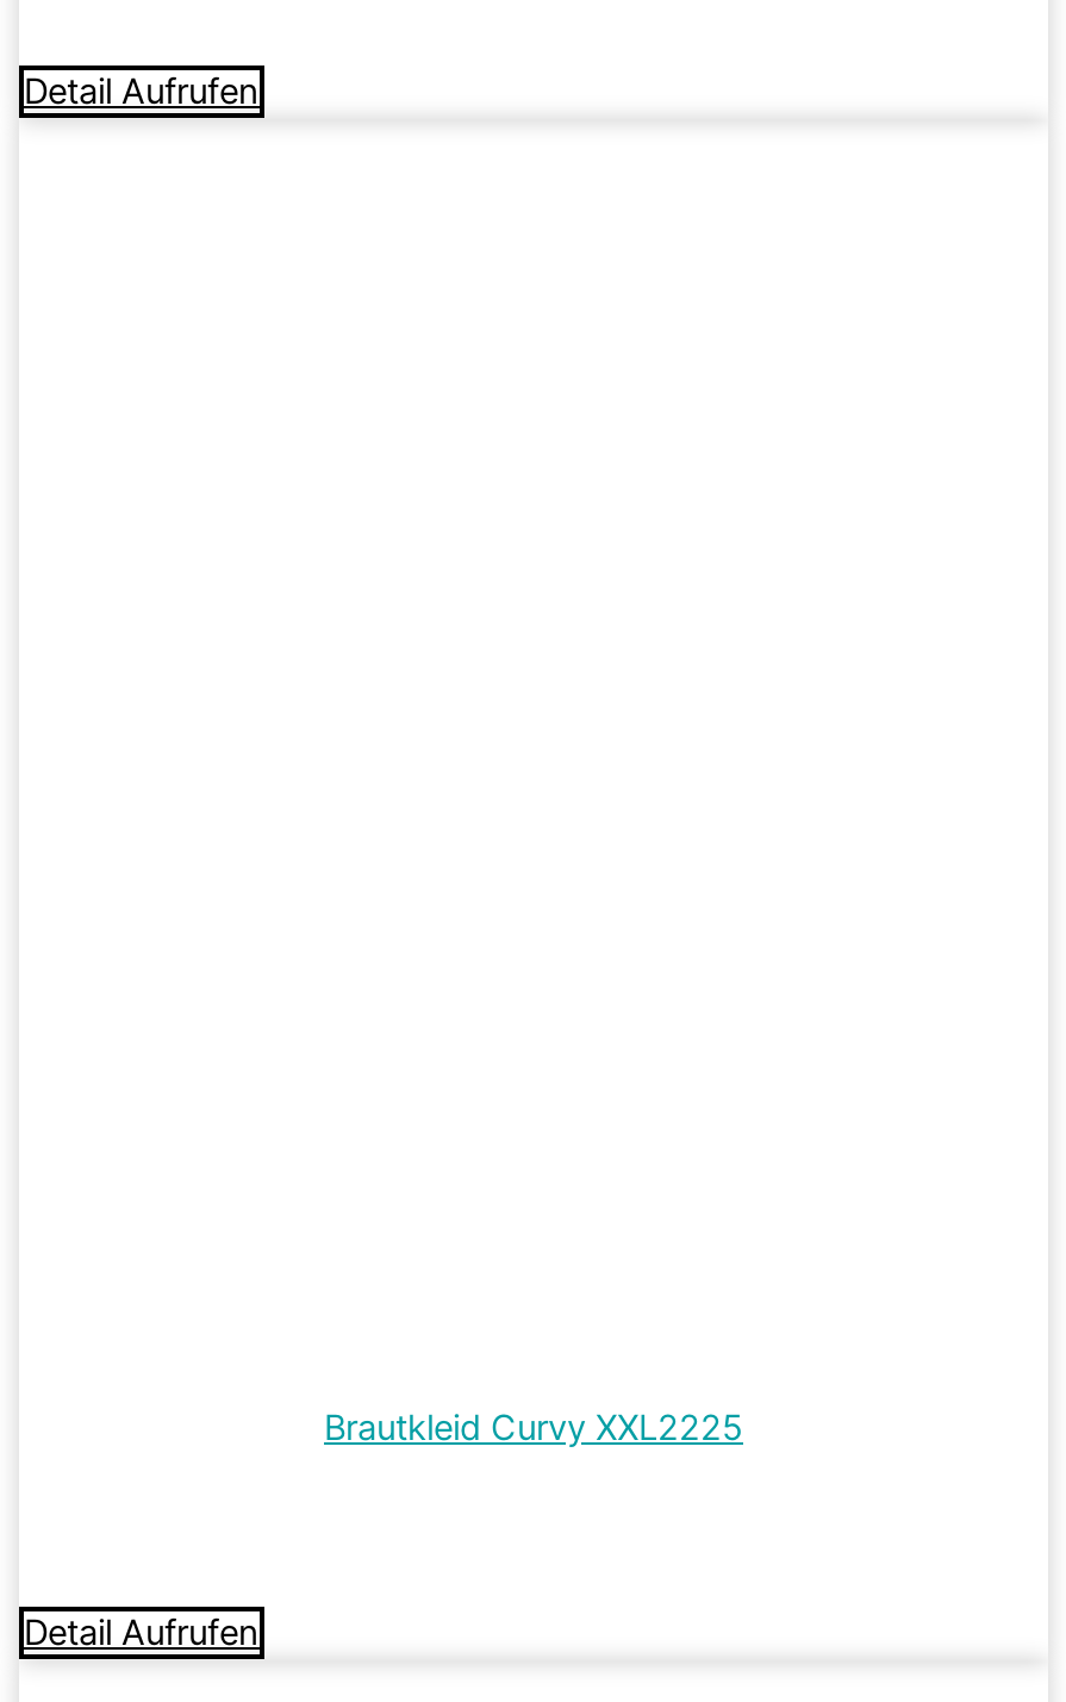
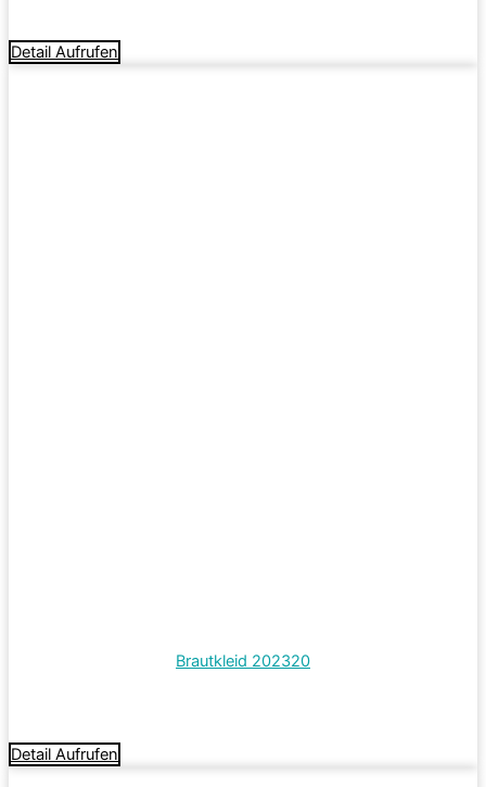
[324,1406,743,1449] Brautkleid Curvy XXL2225 -> [176,652,310,671] Brautkleid 202320

